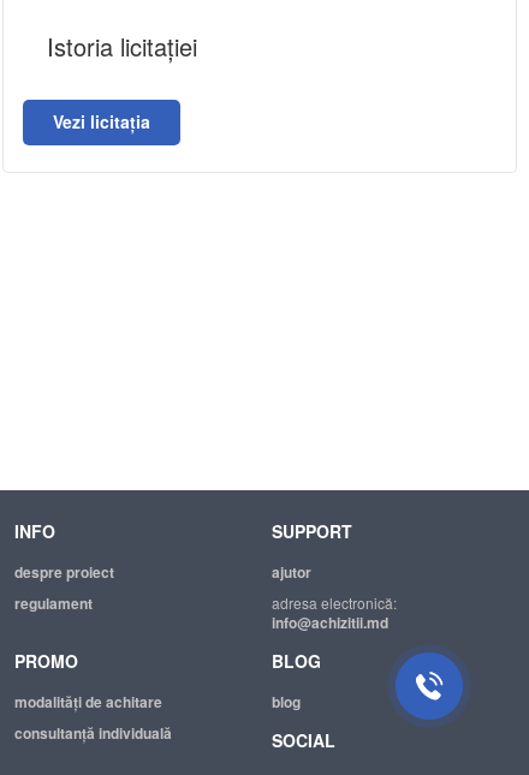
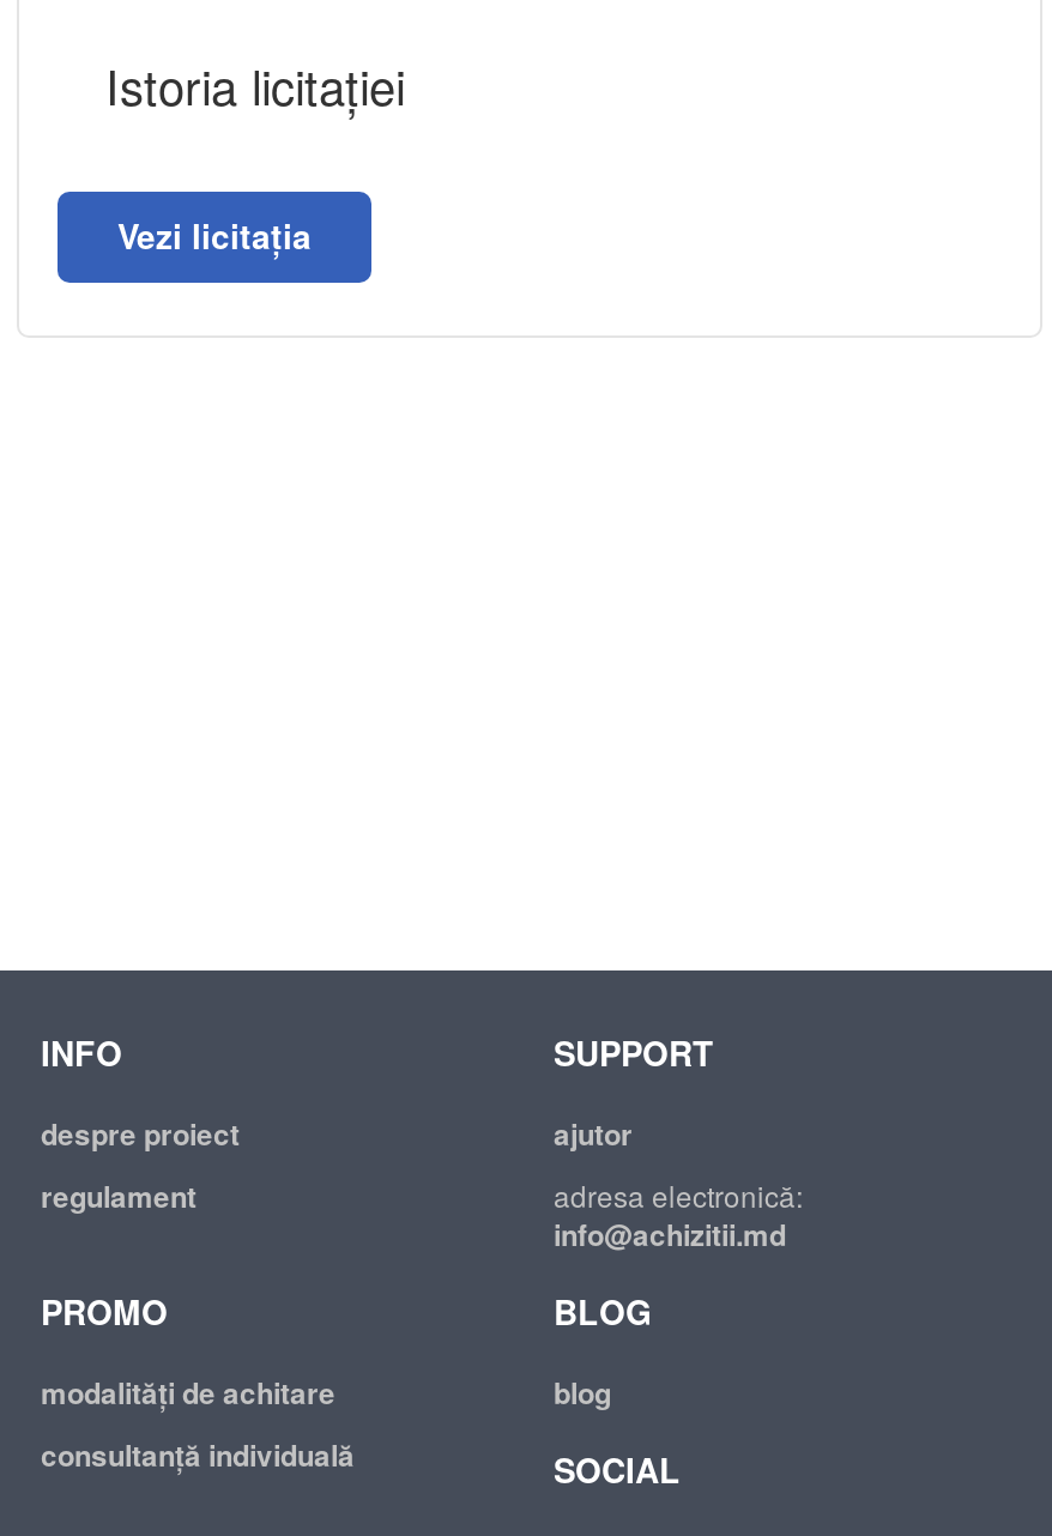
[394,651,464,721] [image] -> none

